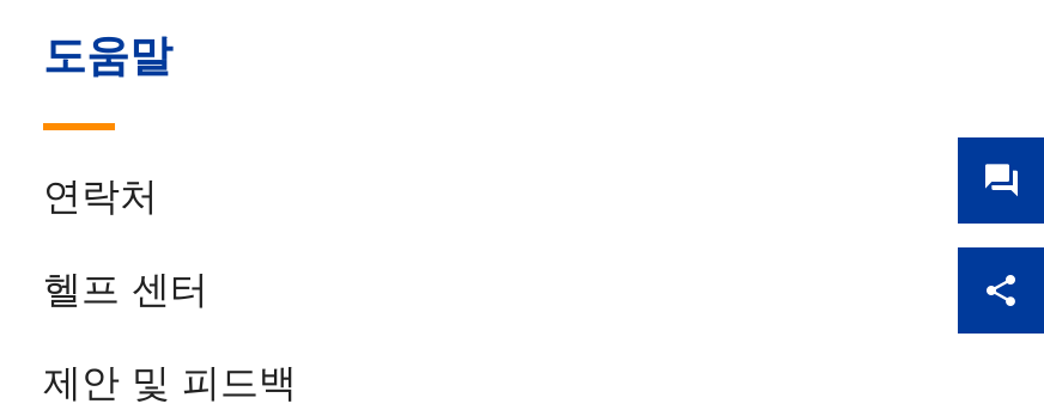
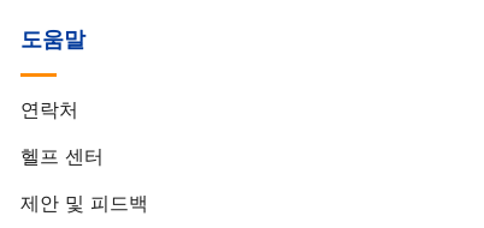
[955,135,1037,226] [image] -> none
[955,245,1037,336] [image] -> none

